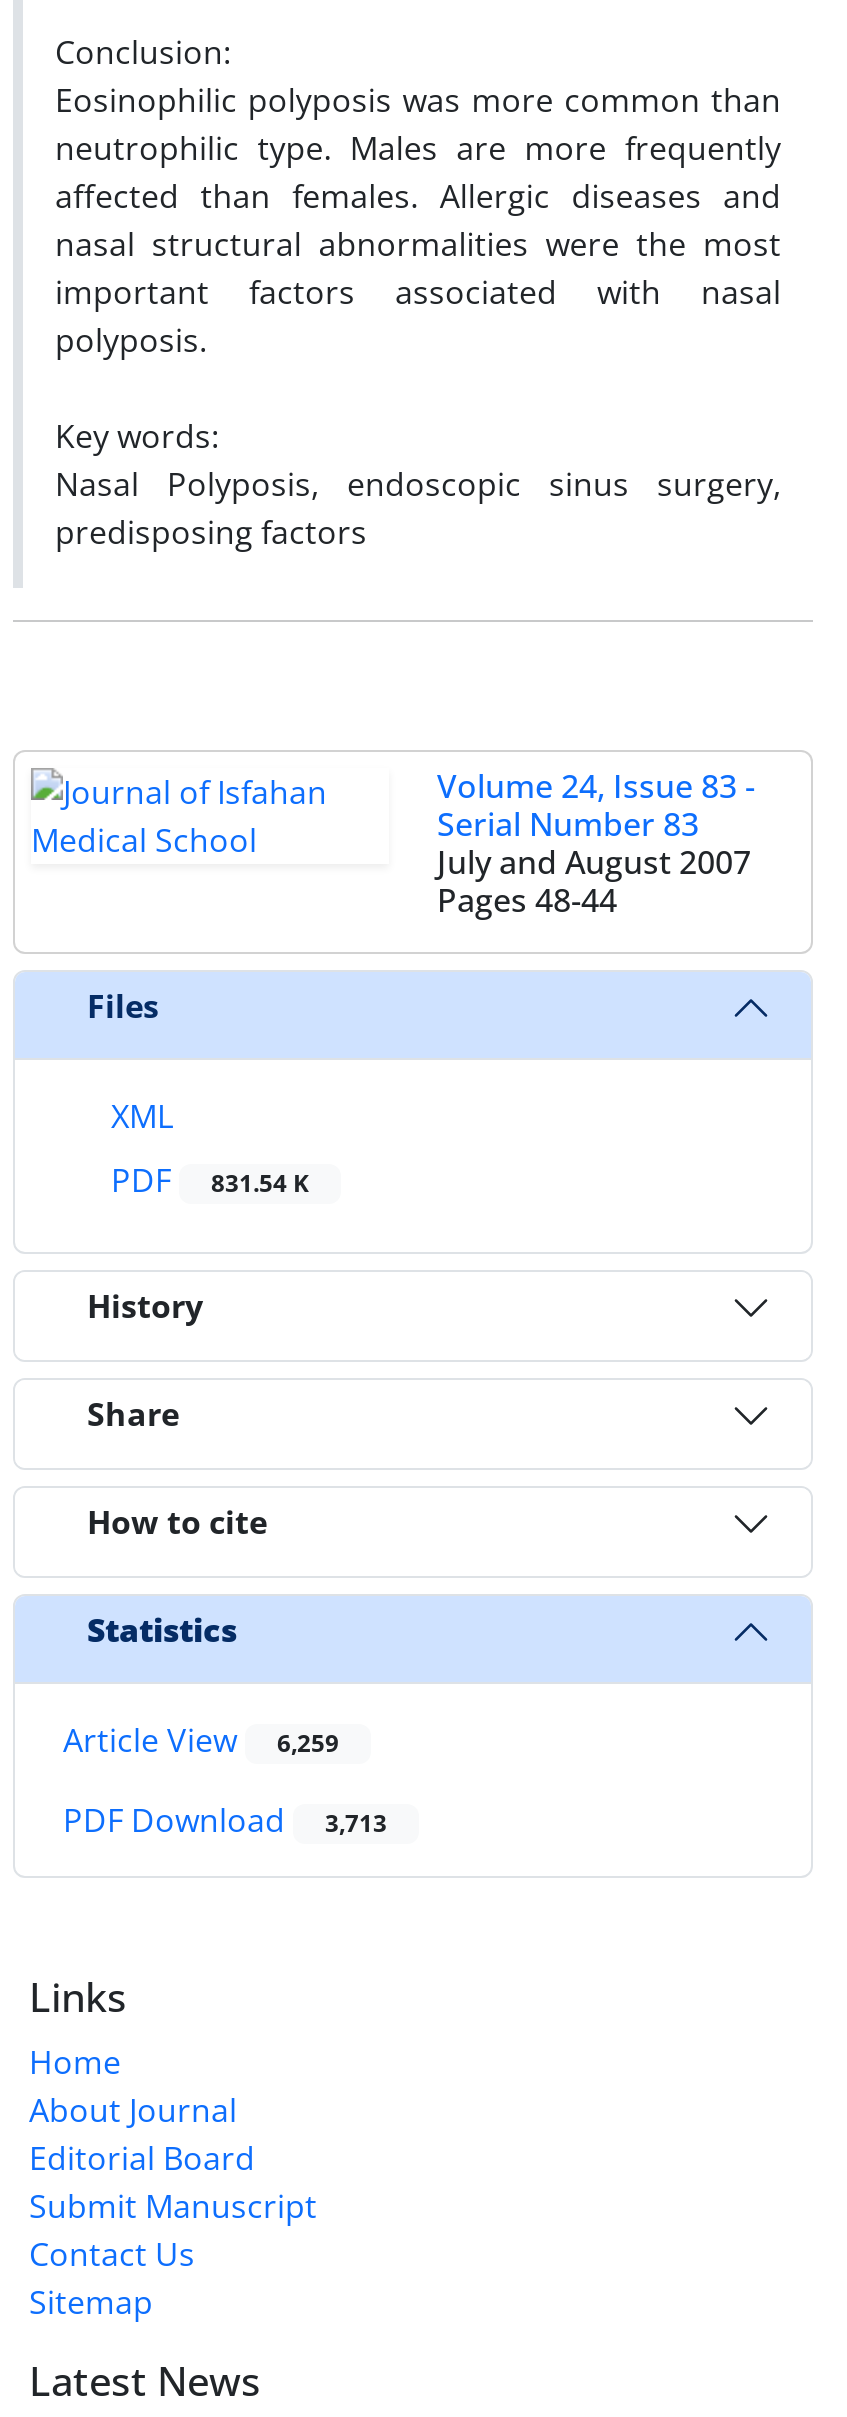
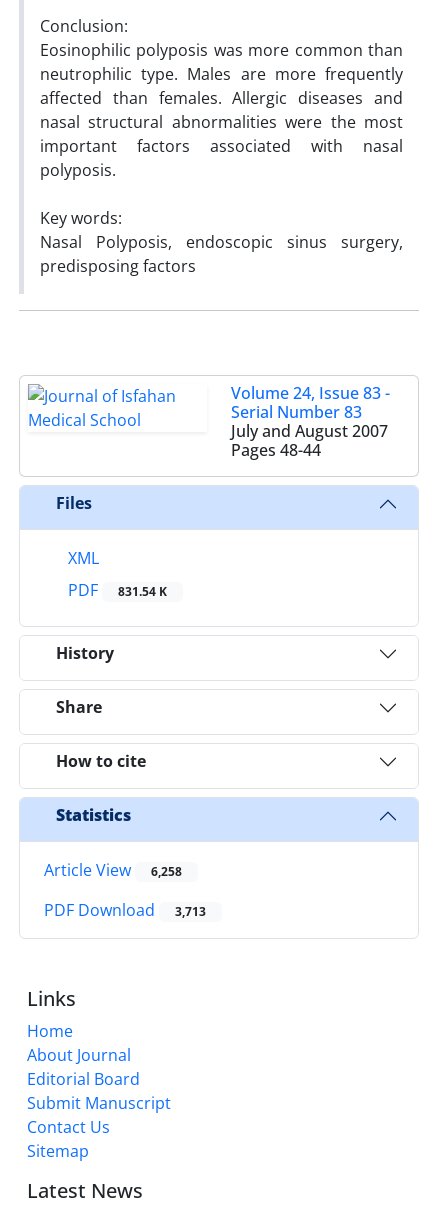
[63,1718,339,1762] Article View 6,259 -> [44,859,182,881] Article View 6,258

